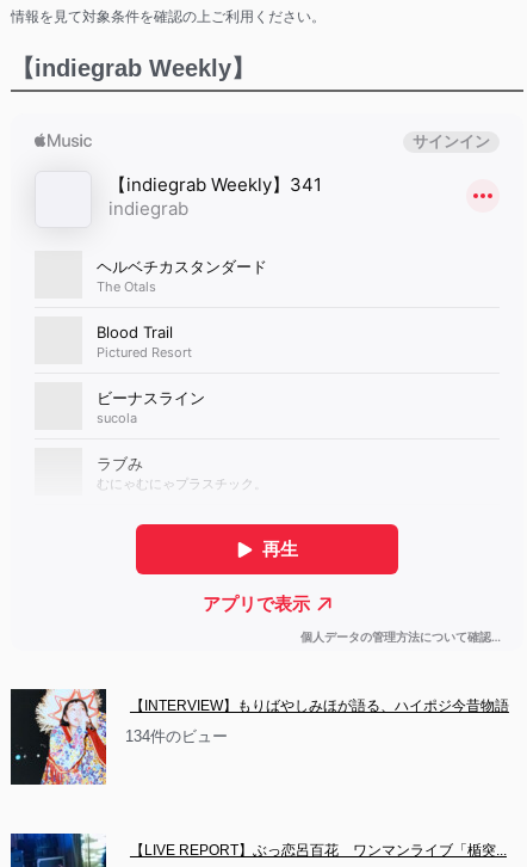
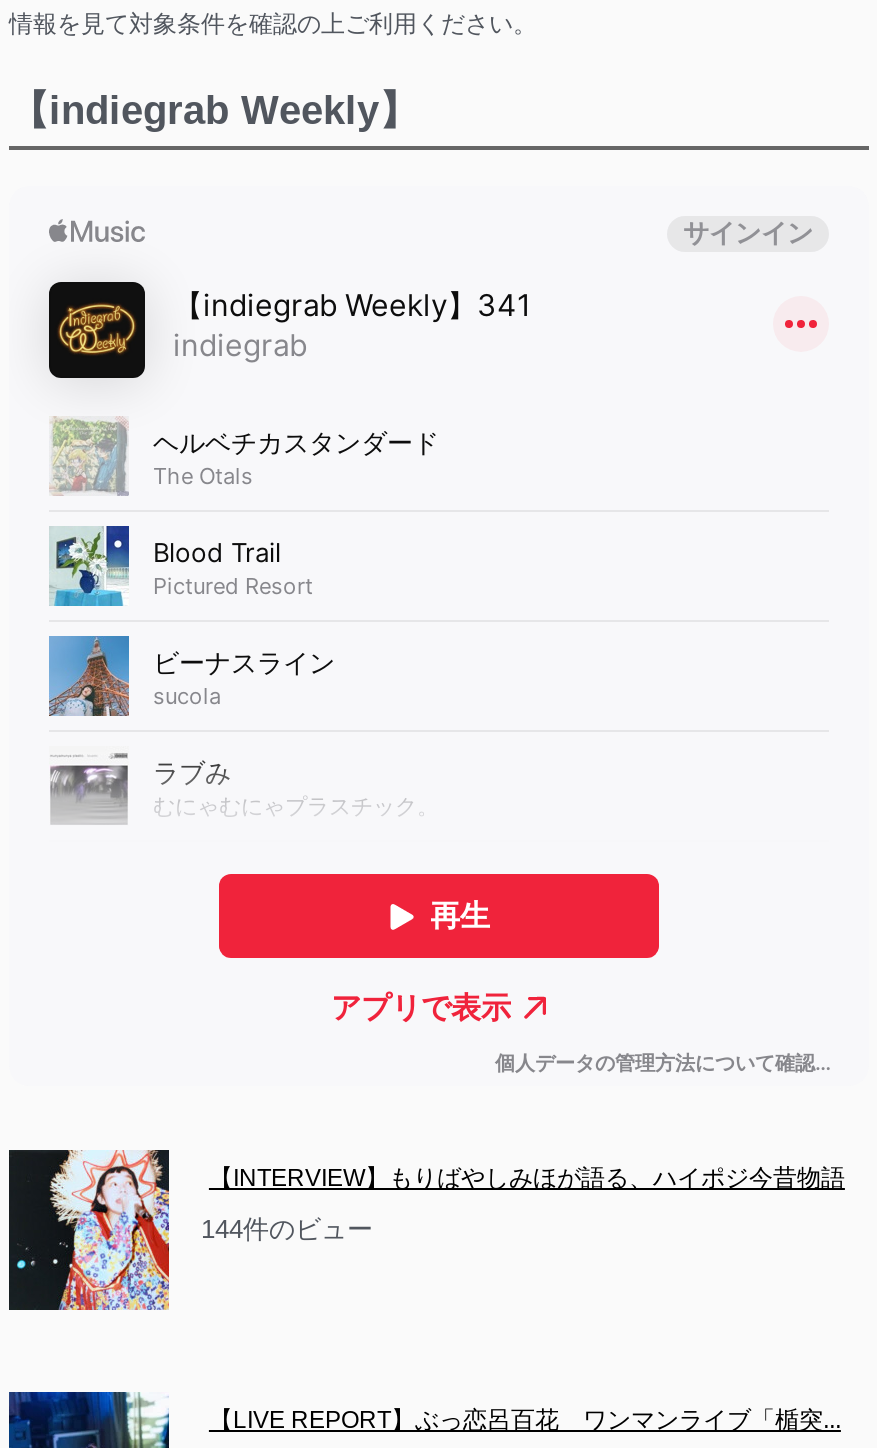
none -> [47,280,147,380] [image]
none -> [47,634,131,718] [image]
none -> [49,524,131,608] [image]
none -> [49,752,129,824] [image]
none -> [53,418,127,496] [image]
[125,727,228,745] 134件のビュー -> [201,1213,373,1243] 144件のビュー

